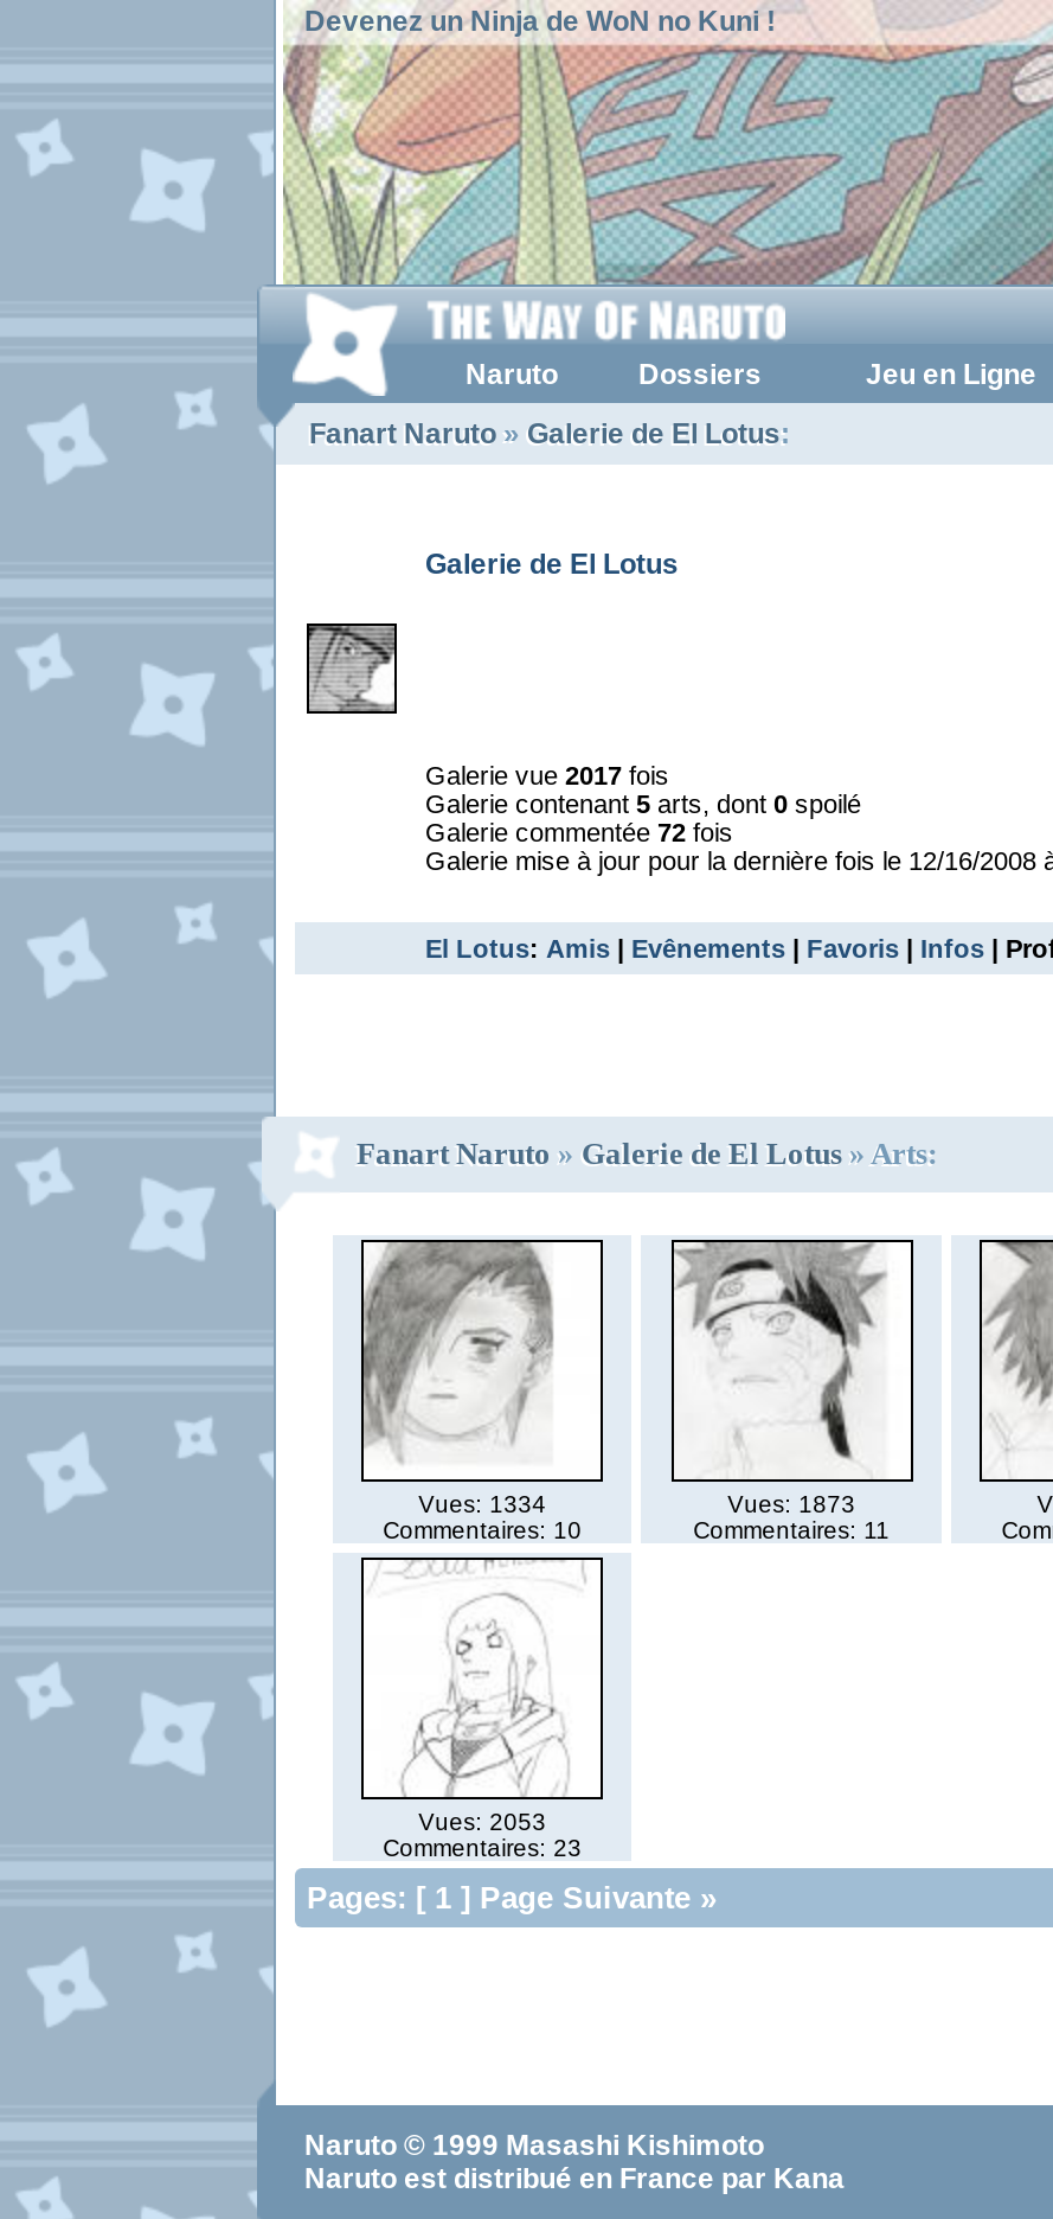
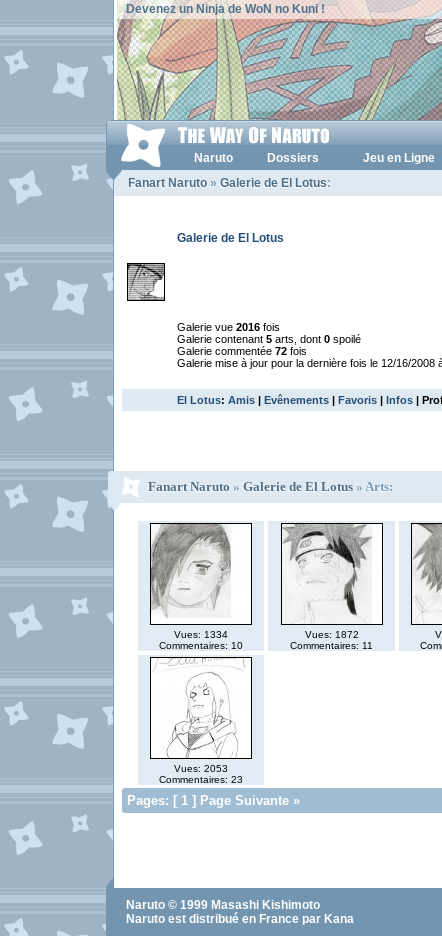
[425,761,669,789] Galerie vue 2017 fois -> [177,321,280,333] Galerie vue 2016 fois
[728,1491,856,1517] Vues: 1873 -> [305,629,359,640] Vues: 1872

